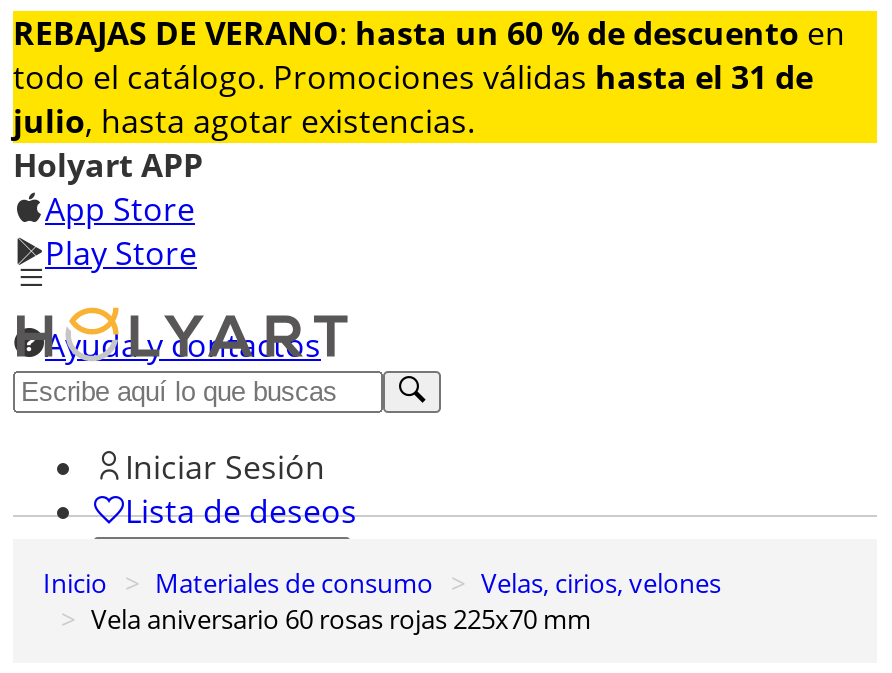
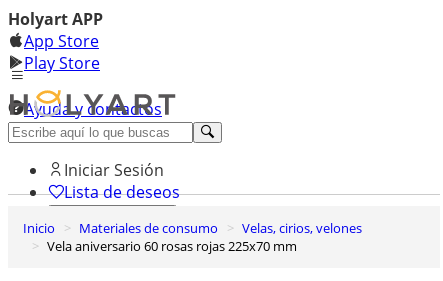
[13,9,879,145] [image] | REBAJAS DE VERANO: hasta un 60 % de descuento en | todo el catálogo. Promociones válidas hasta el 31 de | julio, hasta agotar existencias. -> none

